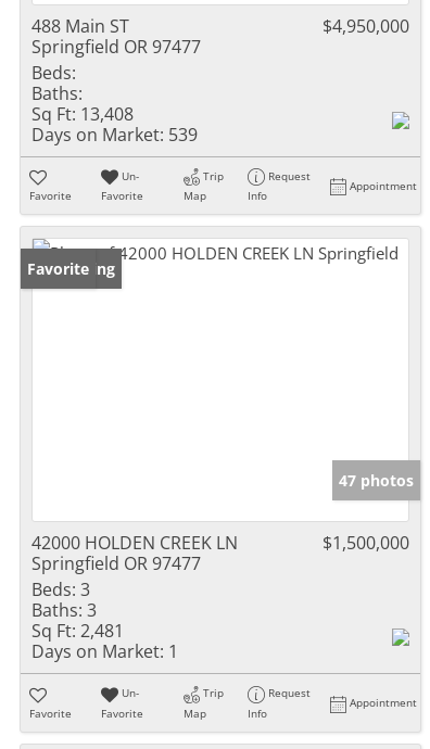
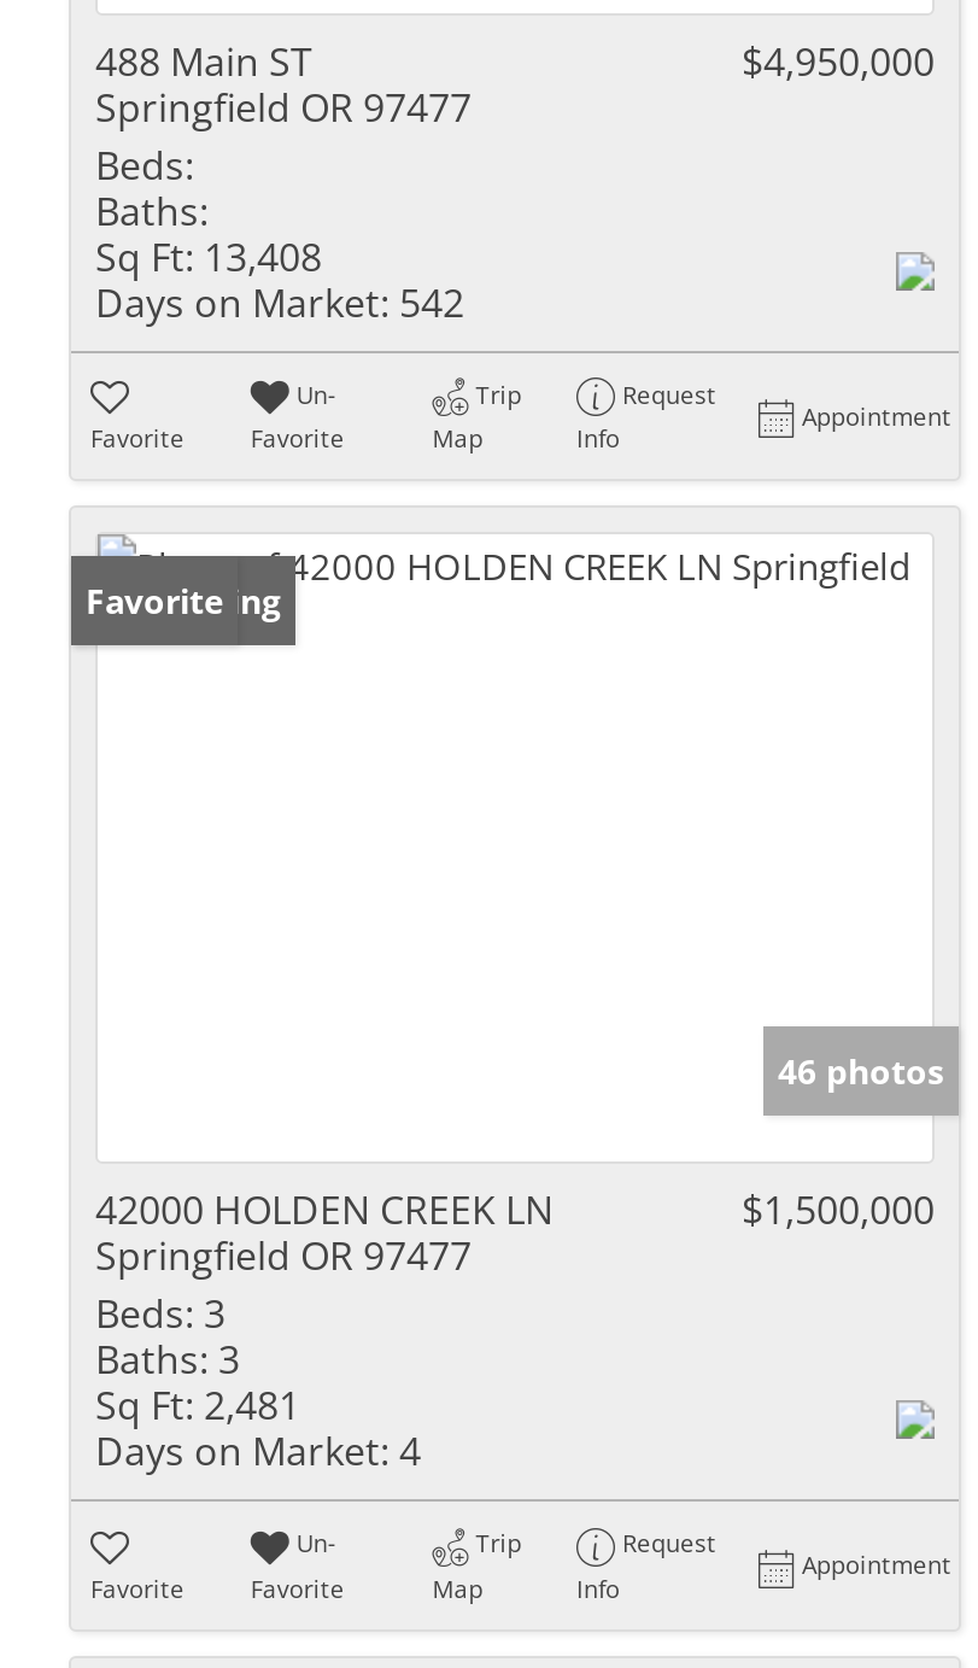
[31,123,198,147] Days on Market: 539 -> [95,276,464,329] Days on Market: 542
[339,470,414,491] 47 photos -> [778,1049,944,1095] 46 photos
[31,640,178,664] Days on Market: 1 -> [95,1425,421,1478] Days on Market: 4

